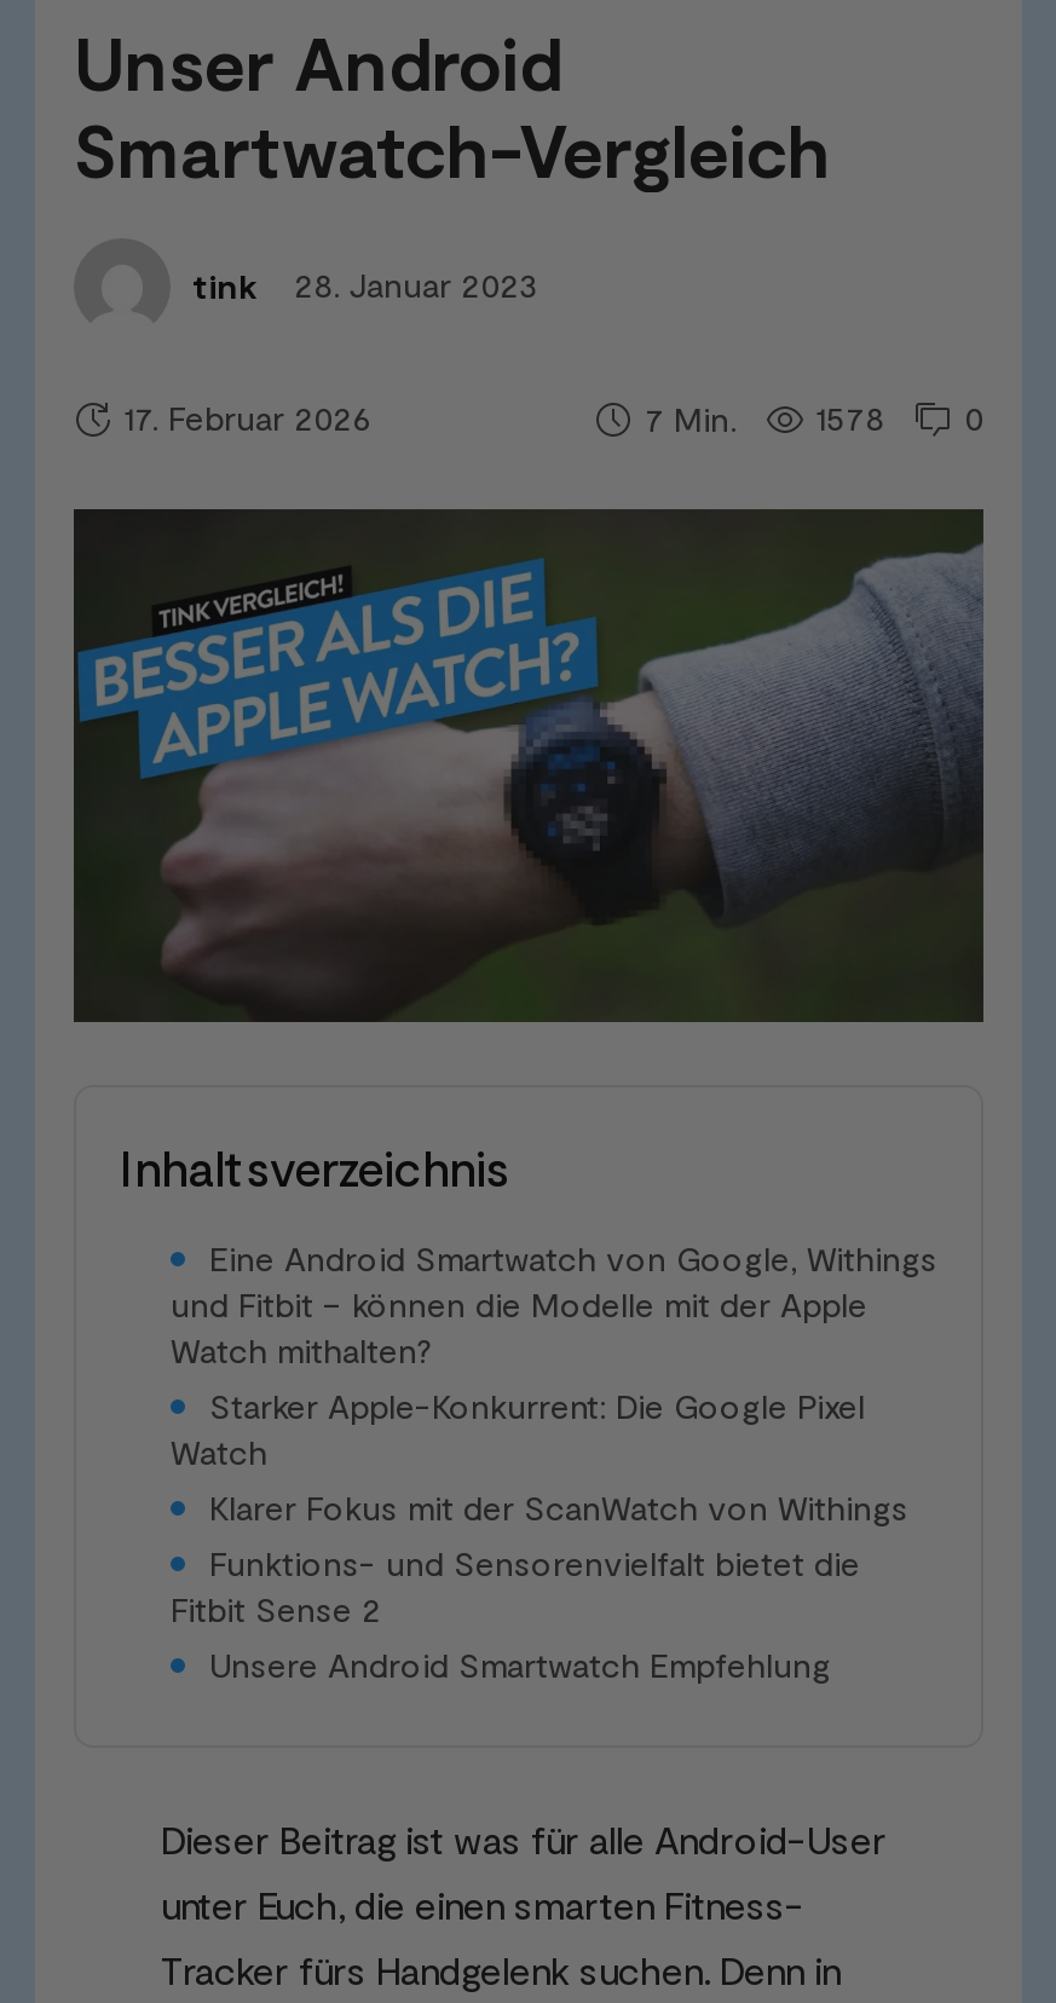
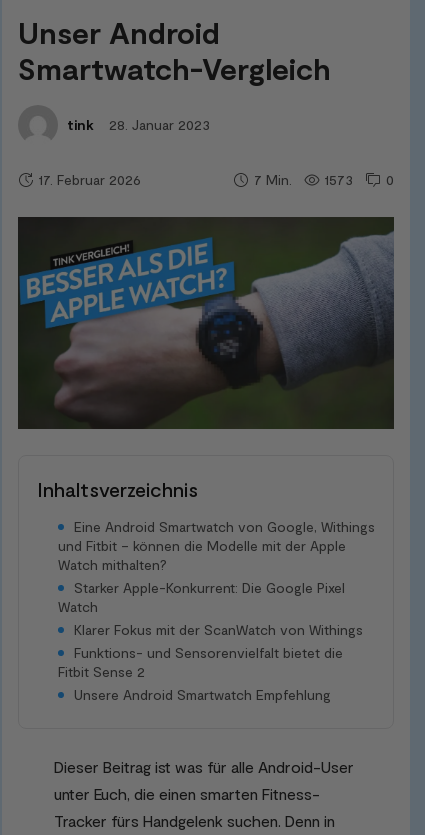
[645,397,983,440] 7 Min. 1578 0 -> [254,171,394,188] 7 Min. 1573 0

